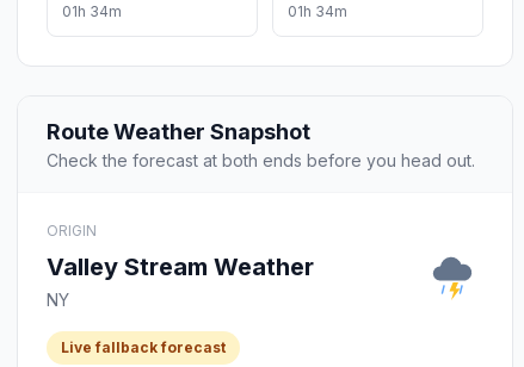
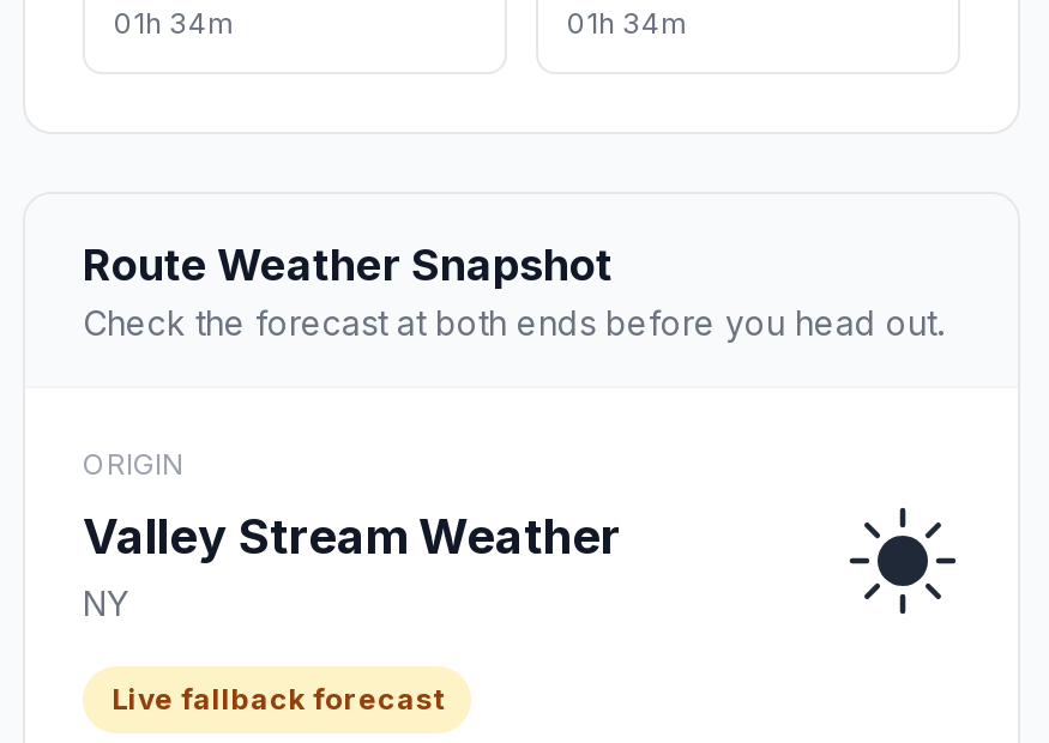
[430,254,480,304] [image] -> [848,506,958,616] [image]

